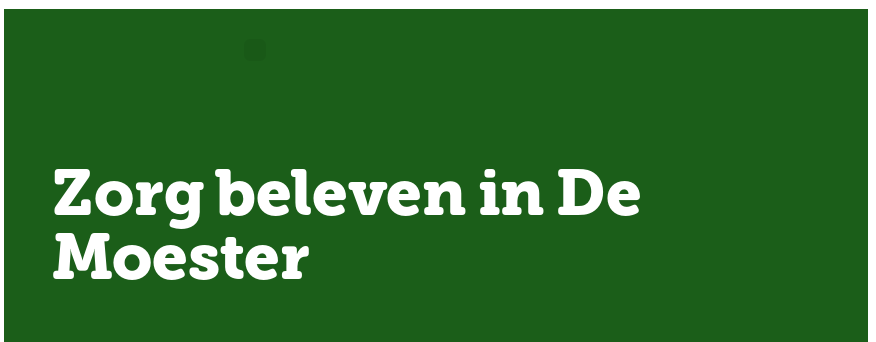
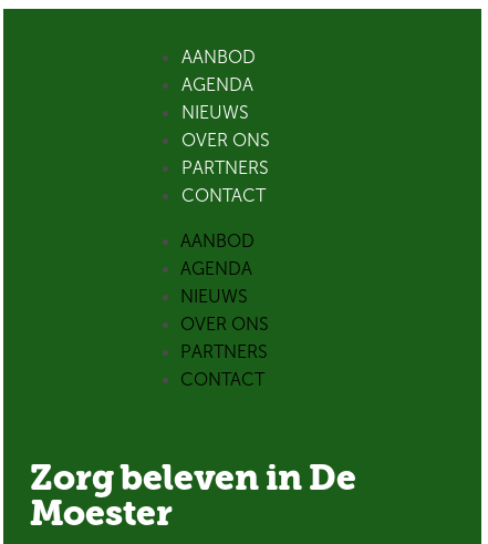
none -> [180,48,270,389] AANBOD | AGENDA | NIEUWS | OVER ONS | PARTNERS | CONTACT | AANBOD | AGENDA | NIEUWS | OVER ONS | PARTNERS | CONTACT

